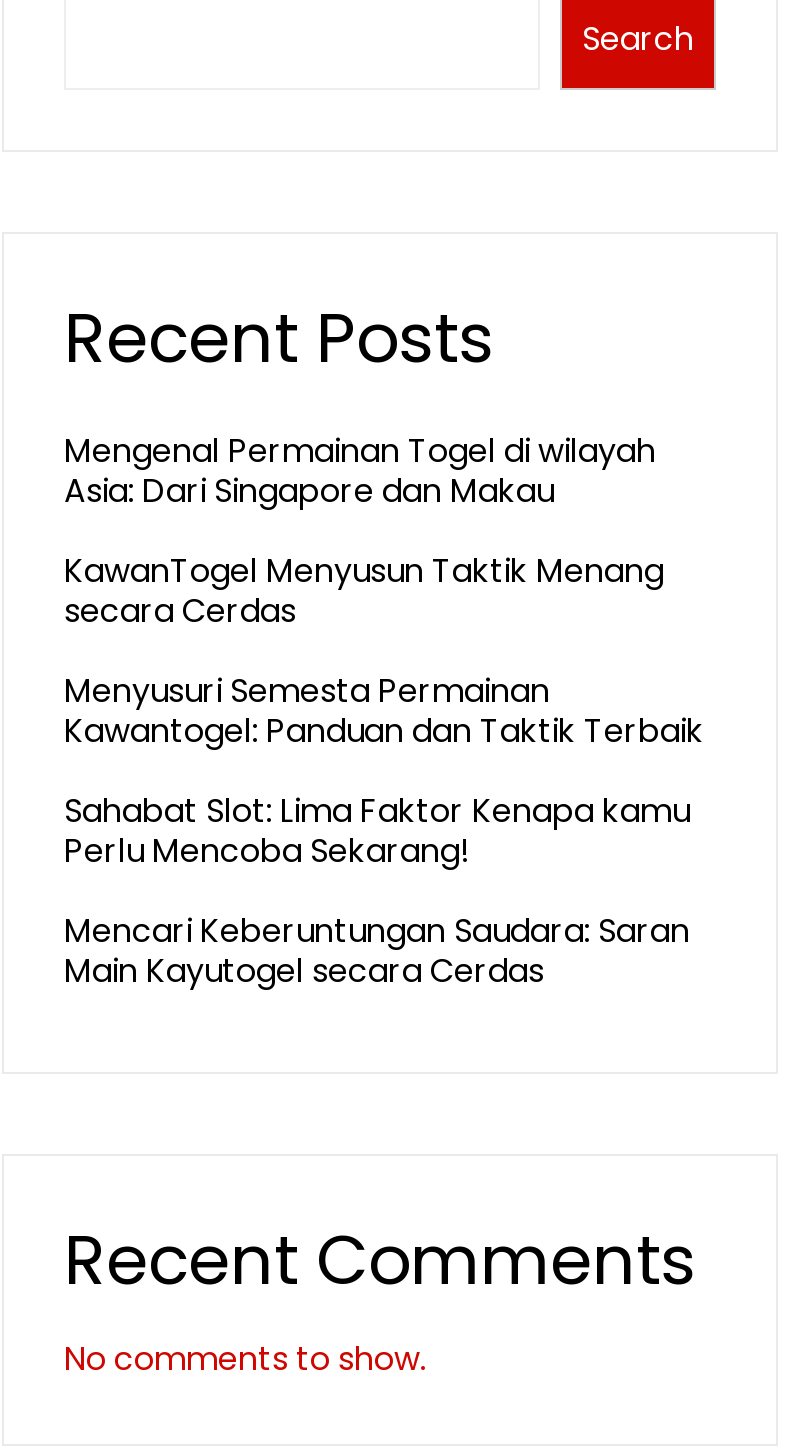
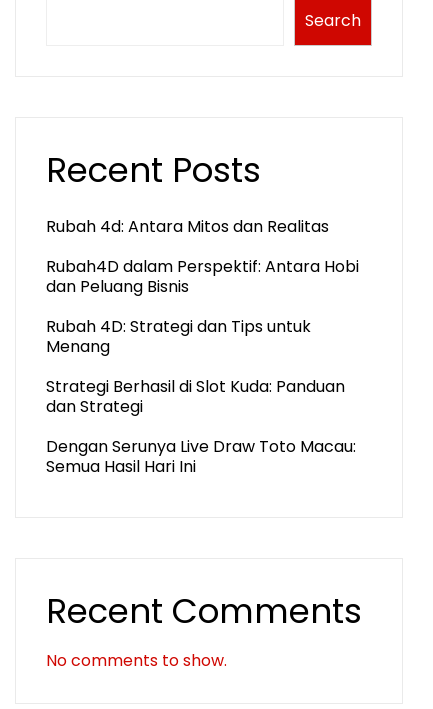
[64,428,656,514] Mengenal Permainan Togel di wilayah | Asia: Dari Singapore dan Makau -> [46,215,329,238] Rubah 4d: Antara Mitos dan Realitas
[64,548,664,634] KawanTogel Menyusun Taktik Menang | secara Cerdas -> [46,255,359,298] Rubah4D dalam Perspektif: Antara Hobi | dan Peluang Bisnis
[64,668,704,754] Menyusuri Semesta Permainan | Kawantogel: Panduan dan Taktik Terbaik -> [46,315,311,358] Rubah 4D: Strategi dan Tips untuk | Menang
[64,788,690,874] Sahabat Slot: Lima Faktor Kenapa kamu | Perlu Mencoba Sekarang! -> [46,375,345,418] Strategi Berhasil di Slot Kuda: Panduan | dan Strategi
[64,908,690,994] Mencari Keberuntungan Saudara: Saran | Main Kayutogel secara Cerdas -> [46,435,356,478] Dengan Serunya Live Draw Toto Macau: | Semua Hasil Hari Ini

